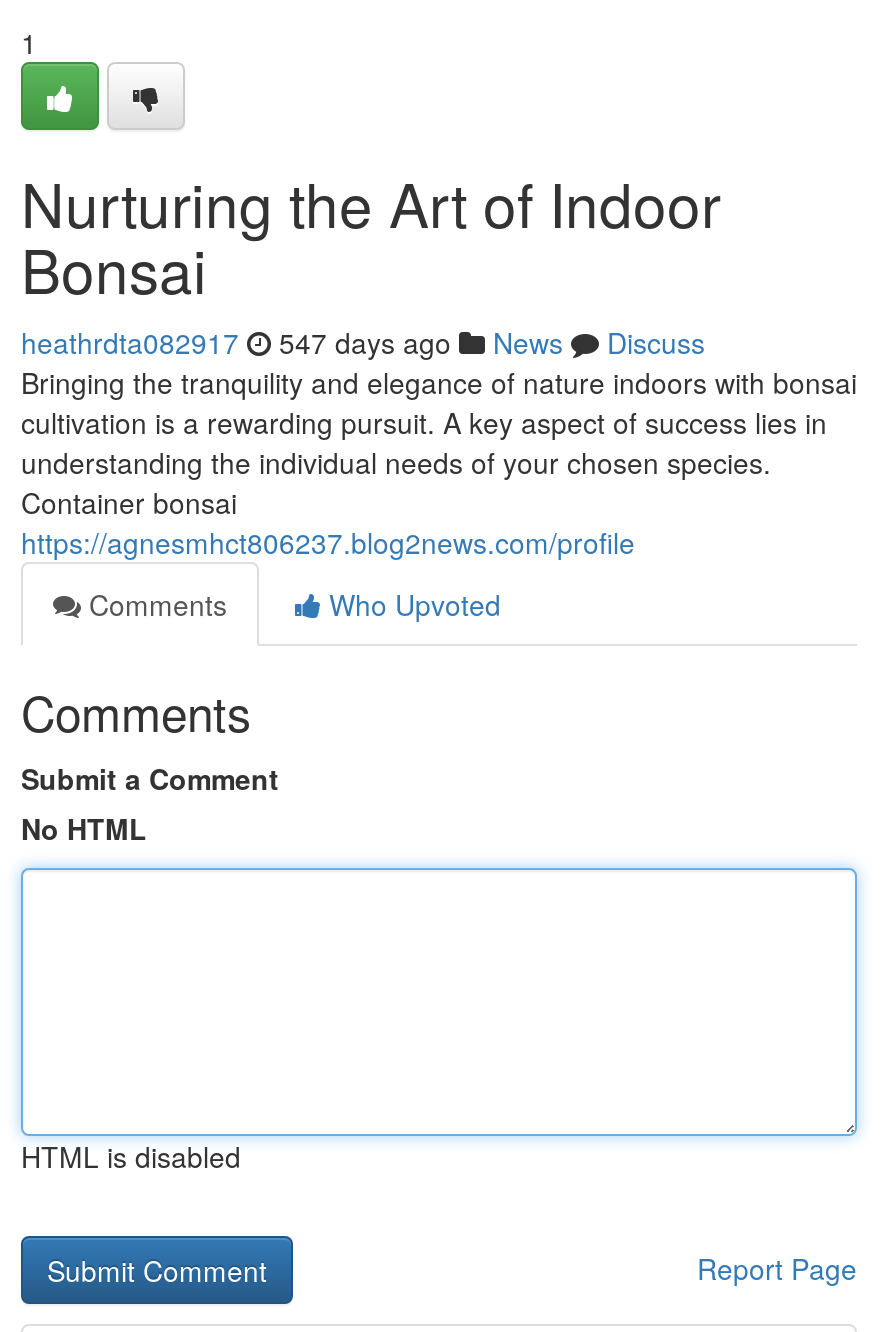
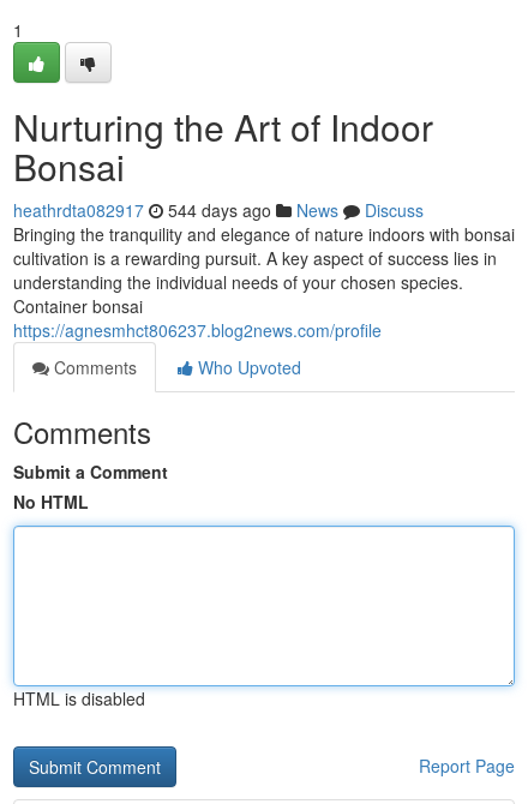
[21,322,705,362] heathrdta082917 547 days ago News Discuss -> [13,198,424,222] heathrdta082917 544 days ago News Discuss

